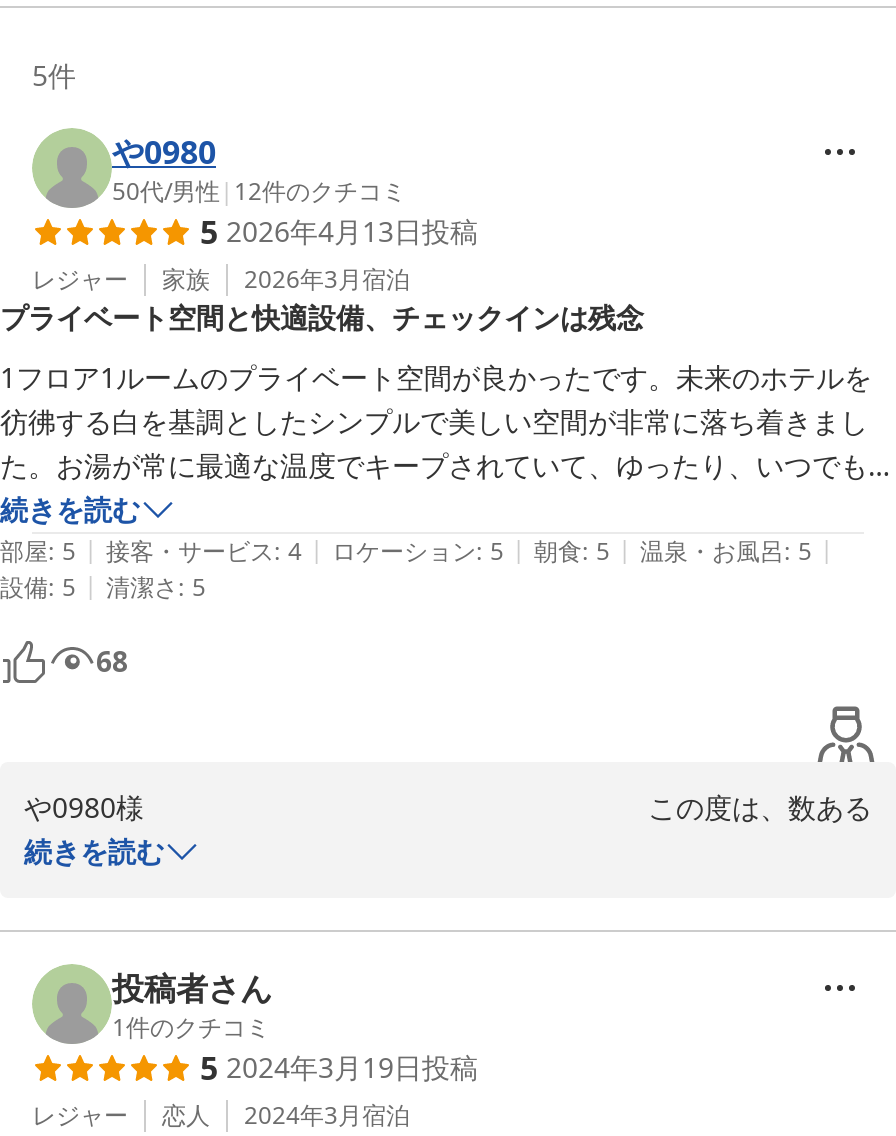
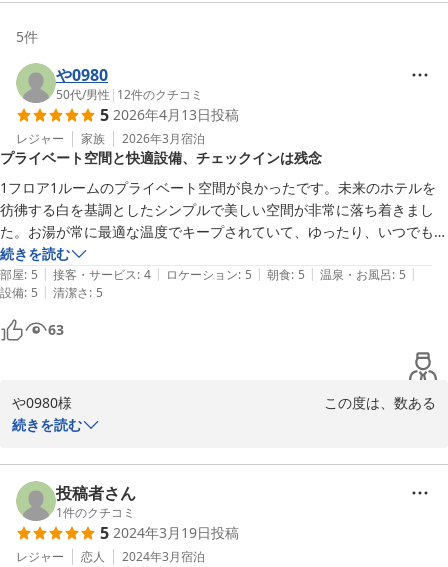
[96,642,128,680] 68 -> [48,320,64,339] 63

